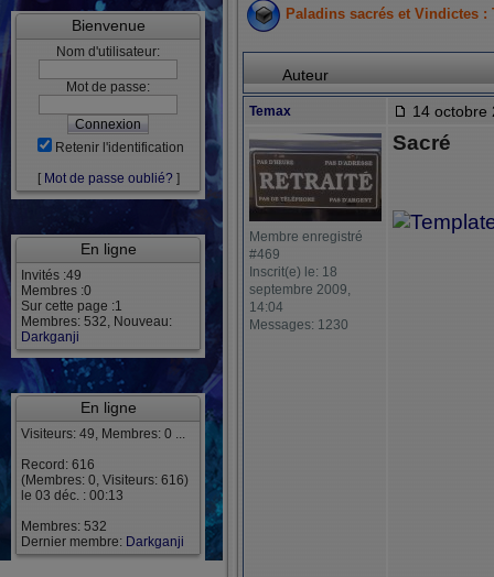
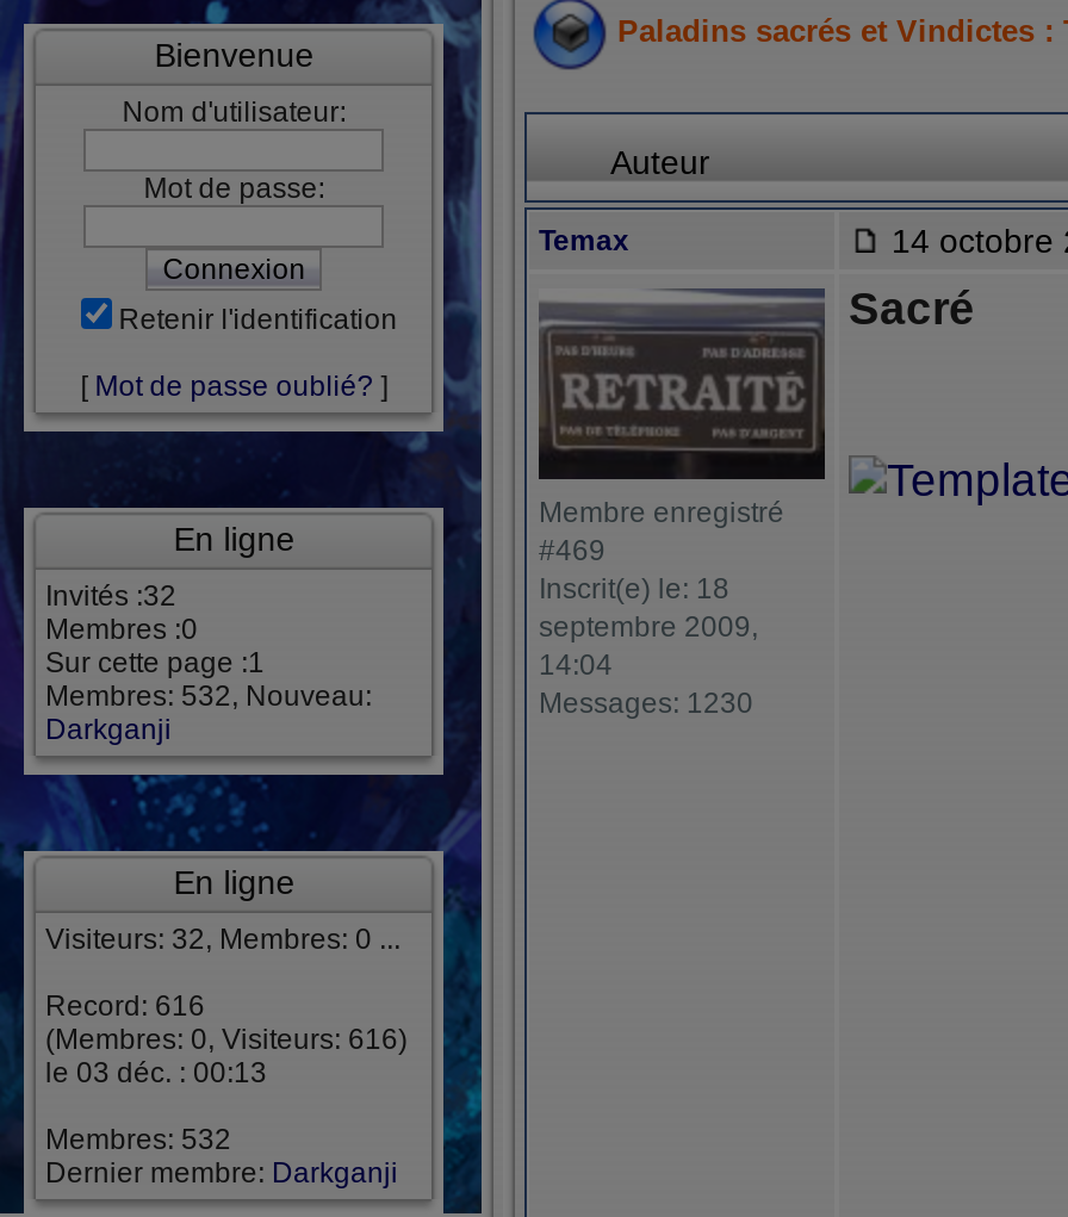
[21,268,82,283] Invités :49 -> [45,579,176,613] Invités :32
[21,426,185,442] Visiteurs: 49, Membres: 0 ... -> [45,923,401,956] Visiteurs: 32, Membres: 0 ...

